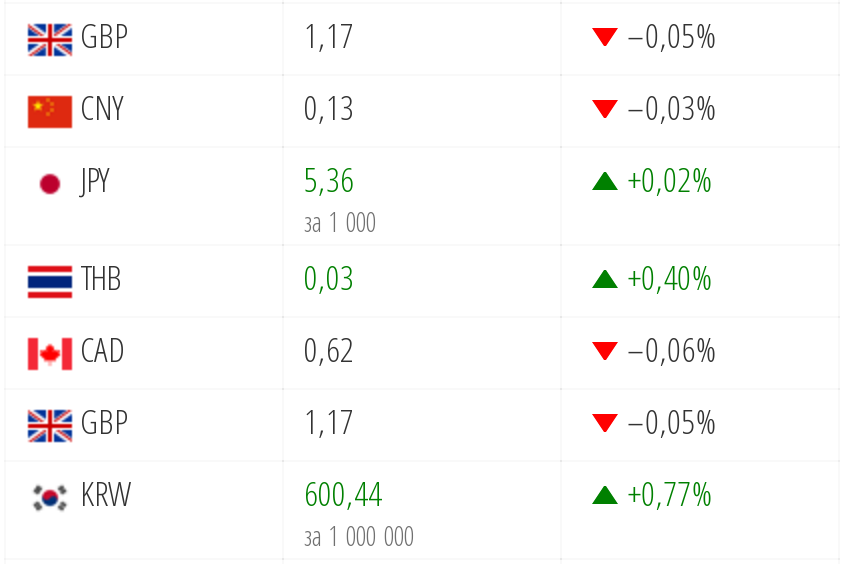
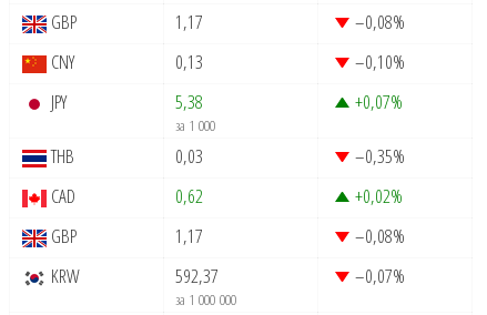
[628,13,718,59] –0,05% -> [355,9,405,35] –0,08%
[628,85,718,131] –0,03% -> [355,49,405,75] –0,10%
[304,157,354,203] 5,36 -> [175,89,203,115] 5,38
[628,157,714,203] +0,02% -> [355,89,402,115] +0,07%
[628,255,714,301] +0,40% -> [355,143,405,169] –0,35%
[628,327,718,373] –0,06% -> [355,183,402,209] +0,02%
[628,399,718,445] –0,05% -> [355,223,405,249] –0,08%
[304,471,382,517] 600,44 -> [175,263,219,289] 592,37
[628,471,714,517] +0,77% -> [355,263,405,289] –0,07%

